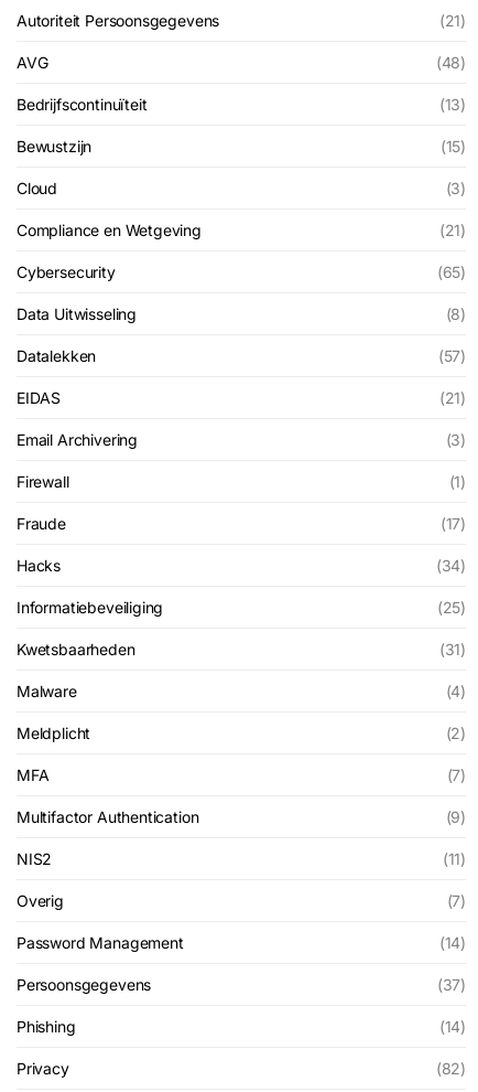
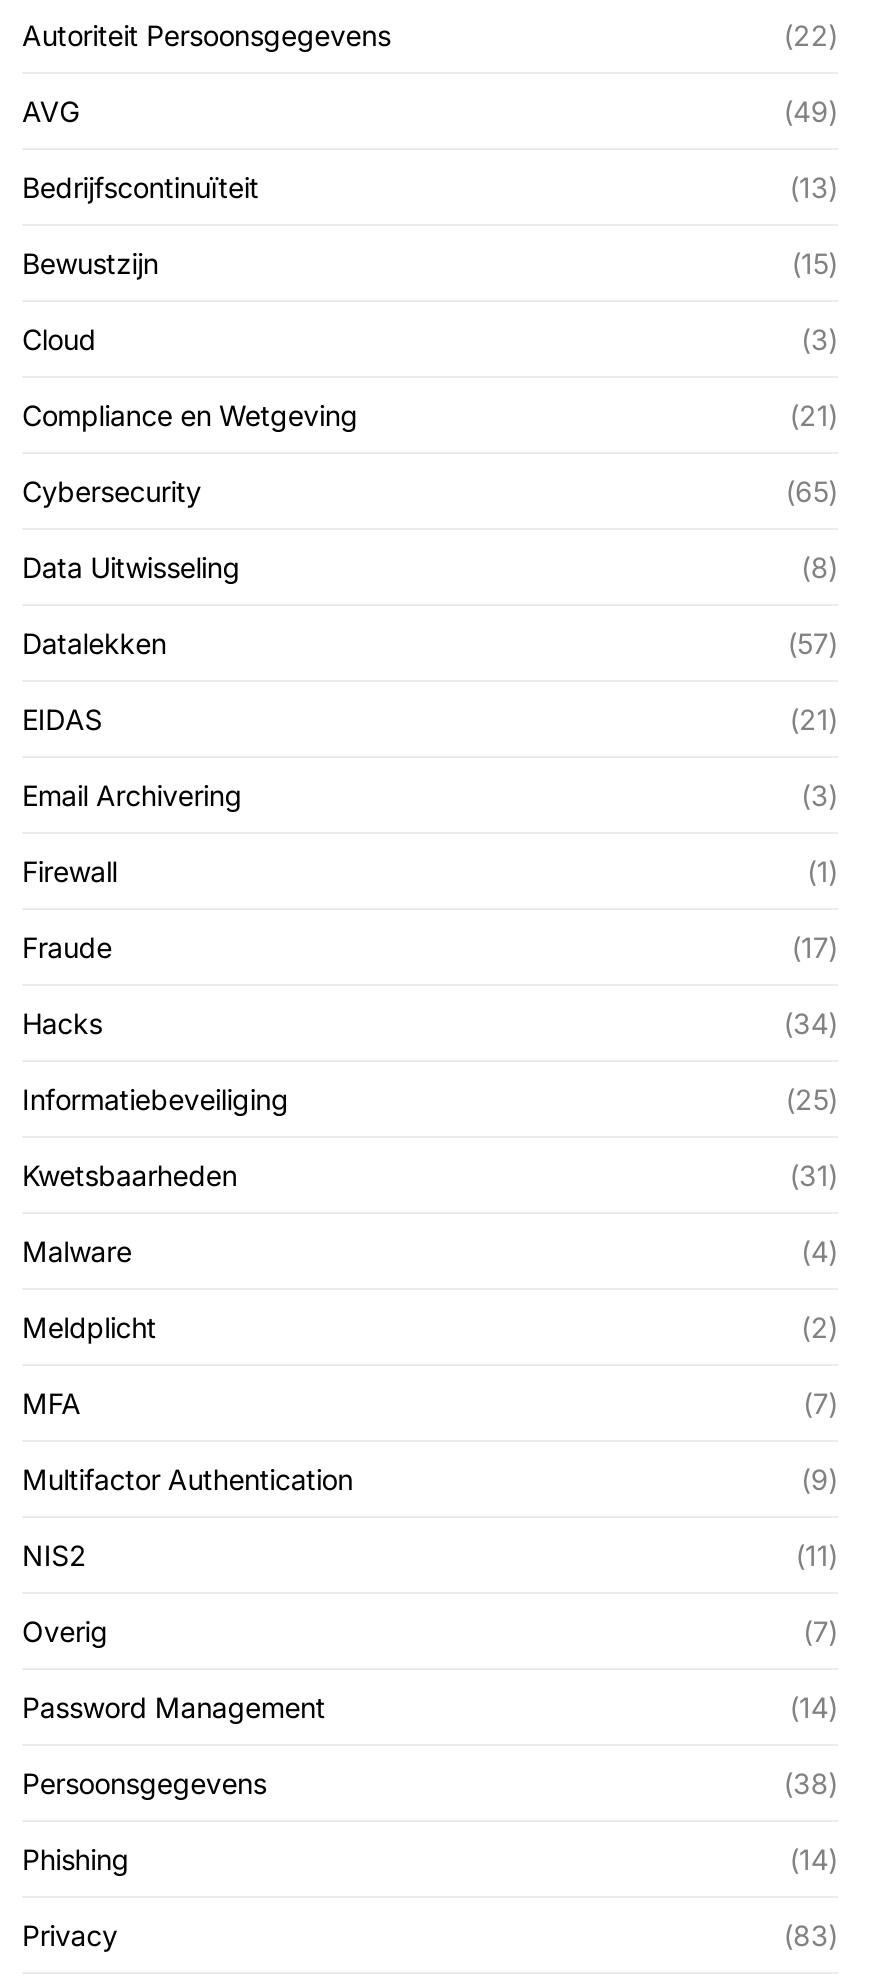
[439,11,466,30] (21) -> [783,19,838,53] (22)
[436,53,466,72] (48) -> [783,95,838,129] (49)
[437,976,466,994] (37) -> [783,1767,838,1801] (38)
[436,1059,466,1078] (82) -> [783,1919,838,1953] (83)

